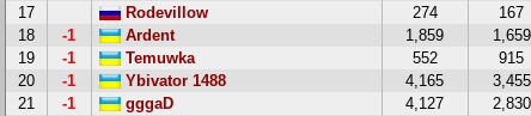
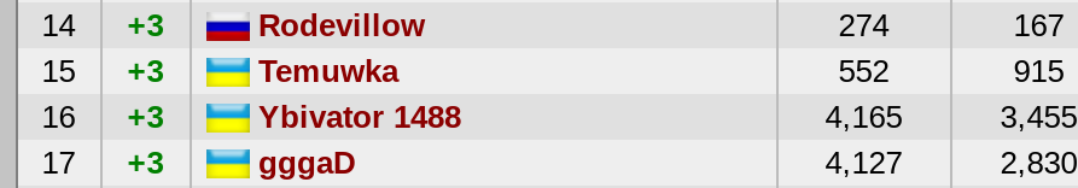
[18,3,34,21] 17 -> [42,7,163,43] 14 | +3
[18,26,531,67] 18 | -1 | Ardent | 1,859 | 1,659 | 19 | -1 -> [42,53,163,89] 15 | +3
[18,72,34,89] 20 -> [42,98,76,134] 16
[62,72,76,89] -1 -> [127,98,163,134] +3
[18,94,34,112] 21 -> [42,144,76,180] 17
[62,94,76,112] -1 -> [127,144,163,180] +3

